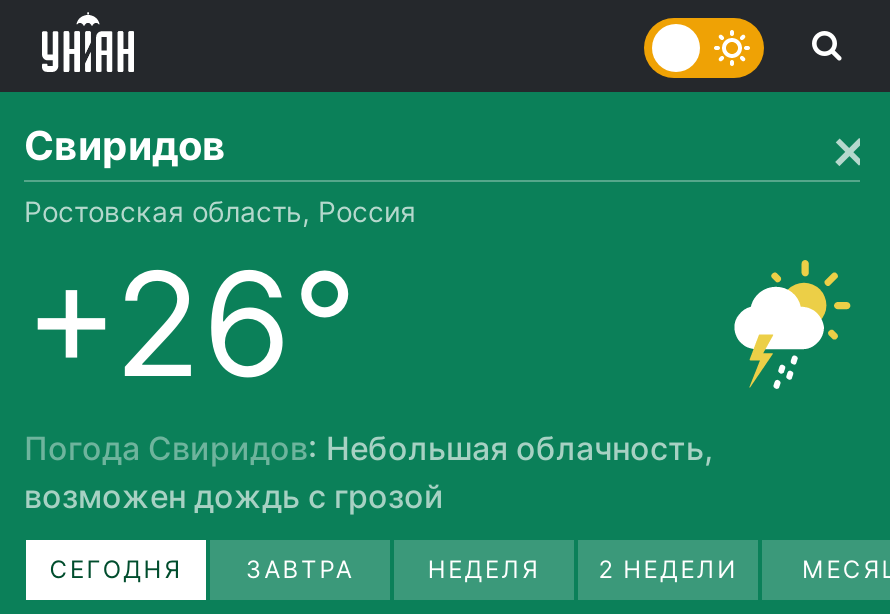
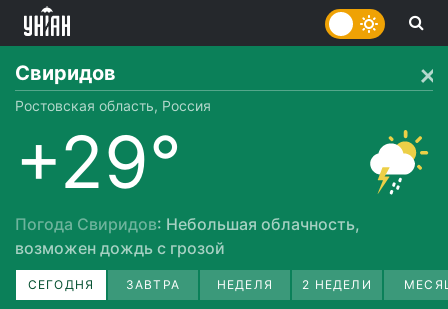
[24,236,358,410] +26° -> [15,118,182,205] +29°

